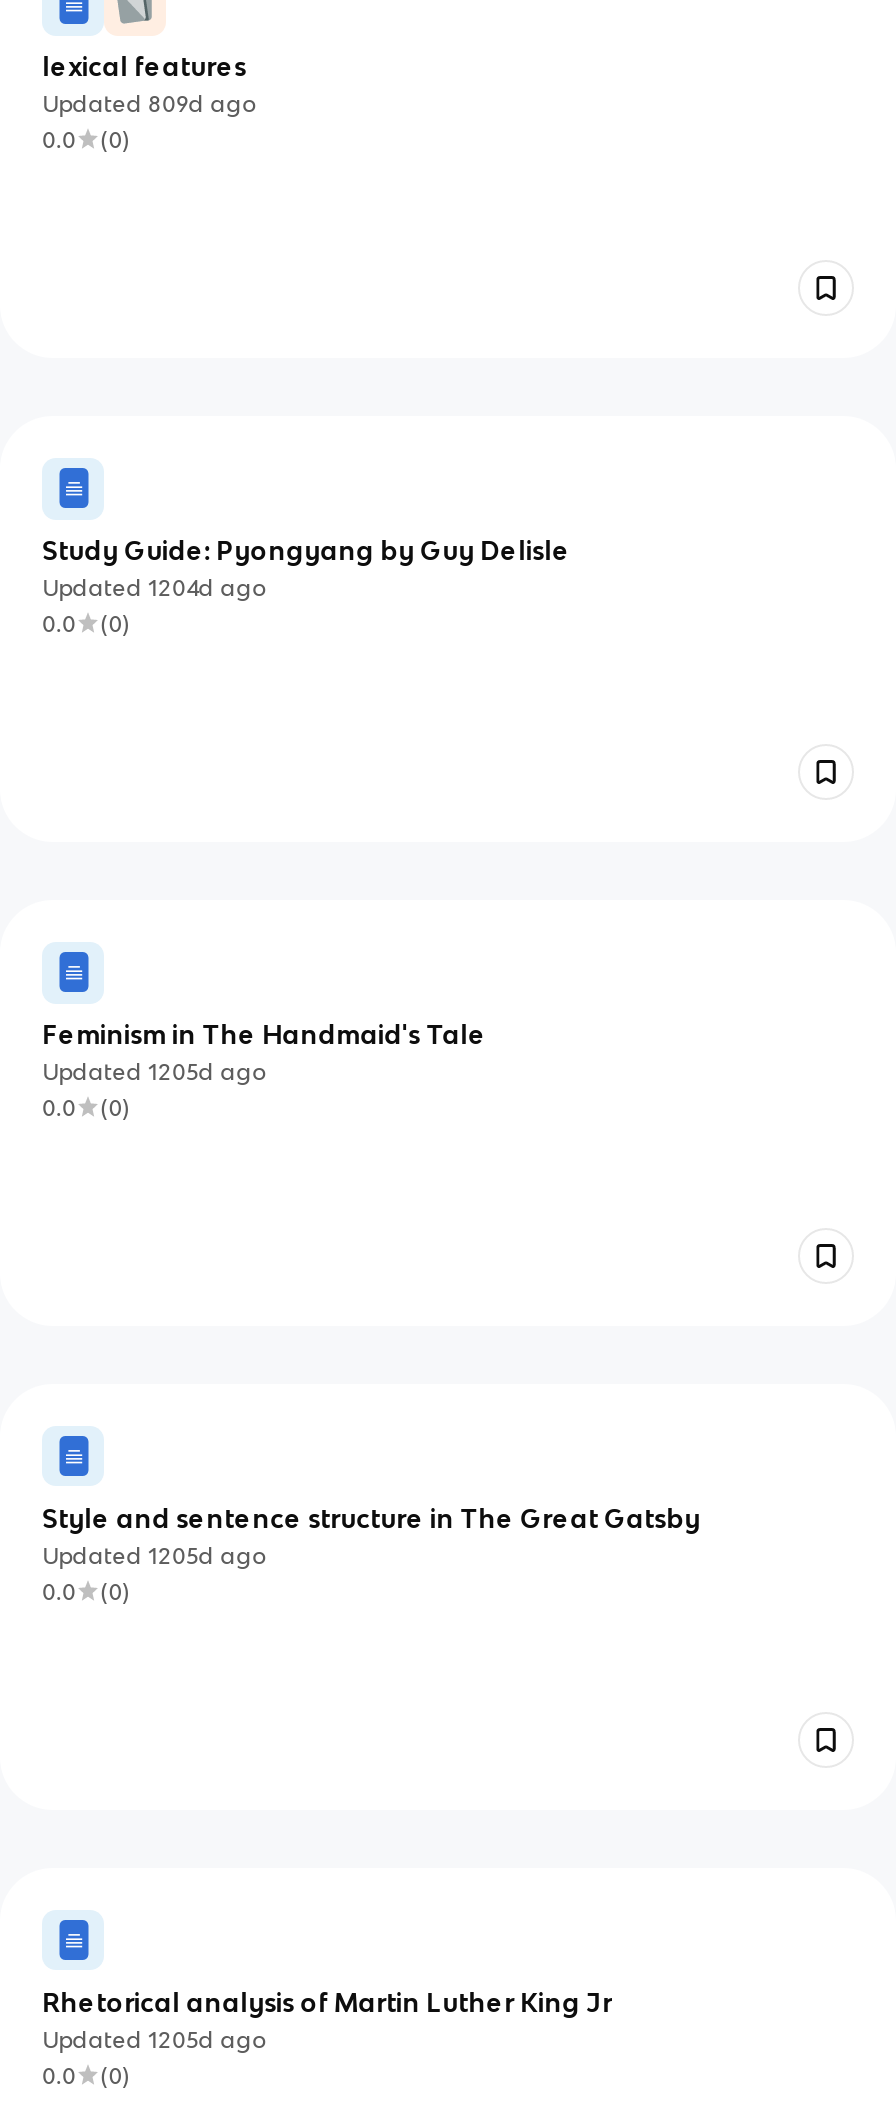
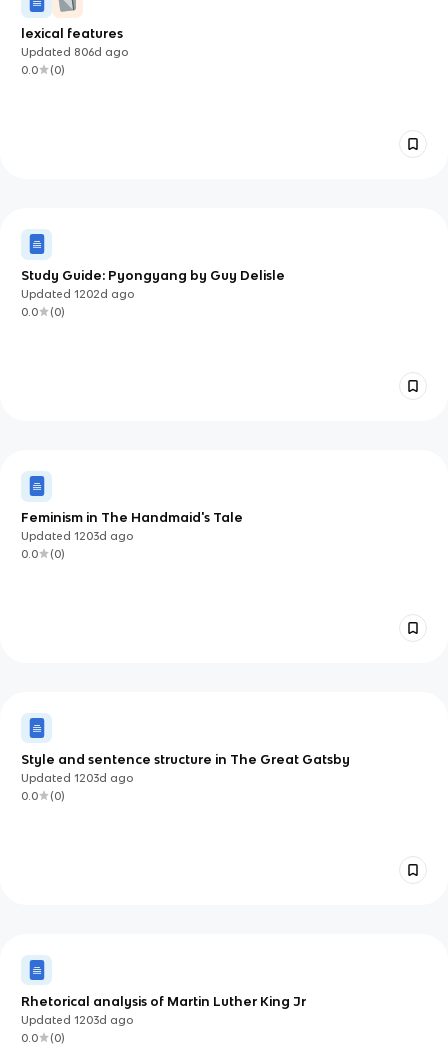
[42,92,256,116] Updated 809d ago -> [21,46,128,58] Updated 806d ago
[42,576,266,600] Updated 1204d ago -> [21,288,134,300] Updated 1202d ago
[42,1060,266,1084] Updated 1205d ago -> [21,530,133,542] Updated 1203d ago
[42,1544,266,1568] Updated 1205d ago -> [21,772,133,784] Updated 1203d ago
[42,2028,266,2052] Updated 1205d ago -> [21,1014,133,1026] Updated 1203d ago

